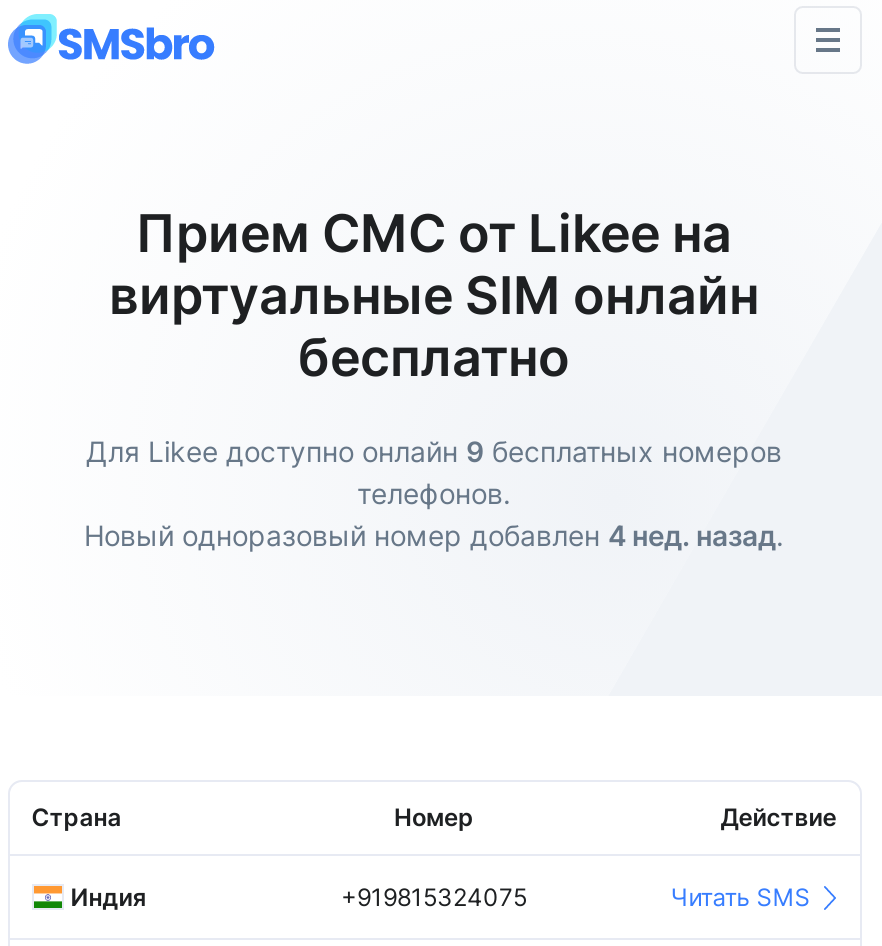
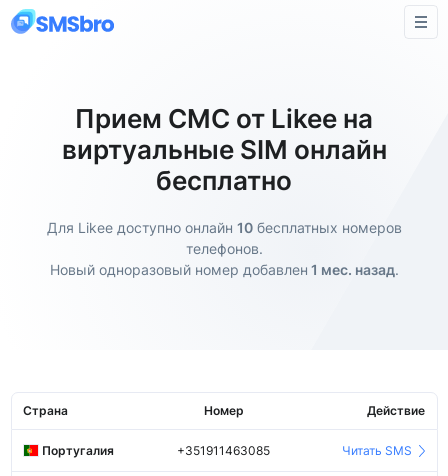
[86,434,782,468] Для Likee доступно онлайн 9 бесплатных номеров -> [46,219,401,236] Для Likee доступно онлайн 10 бесплатных номеров
[84,518,784,552] Новый одноразовый номер добавлен 4 нед. назад. -> [49,261,398,278] Новый одноразовый номер добавлен 1 мес. назад.
[70,881,527,911] Индия | +919815324075 -> [42,443,270,458] Португалия | +351911463085

